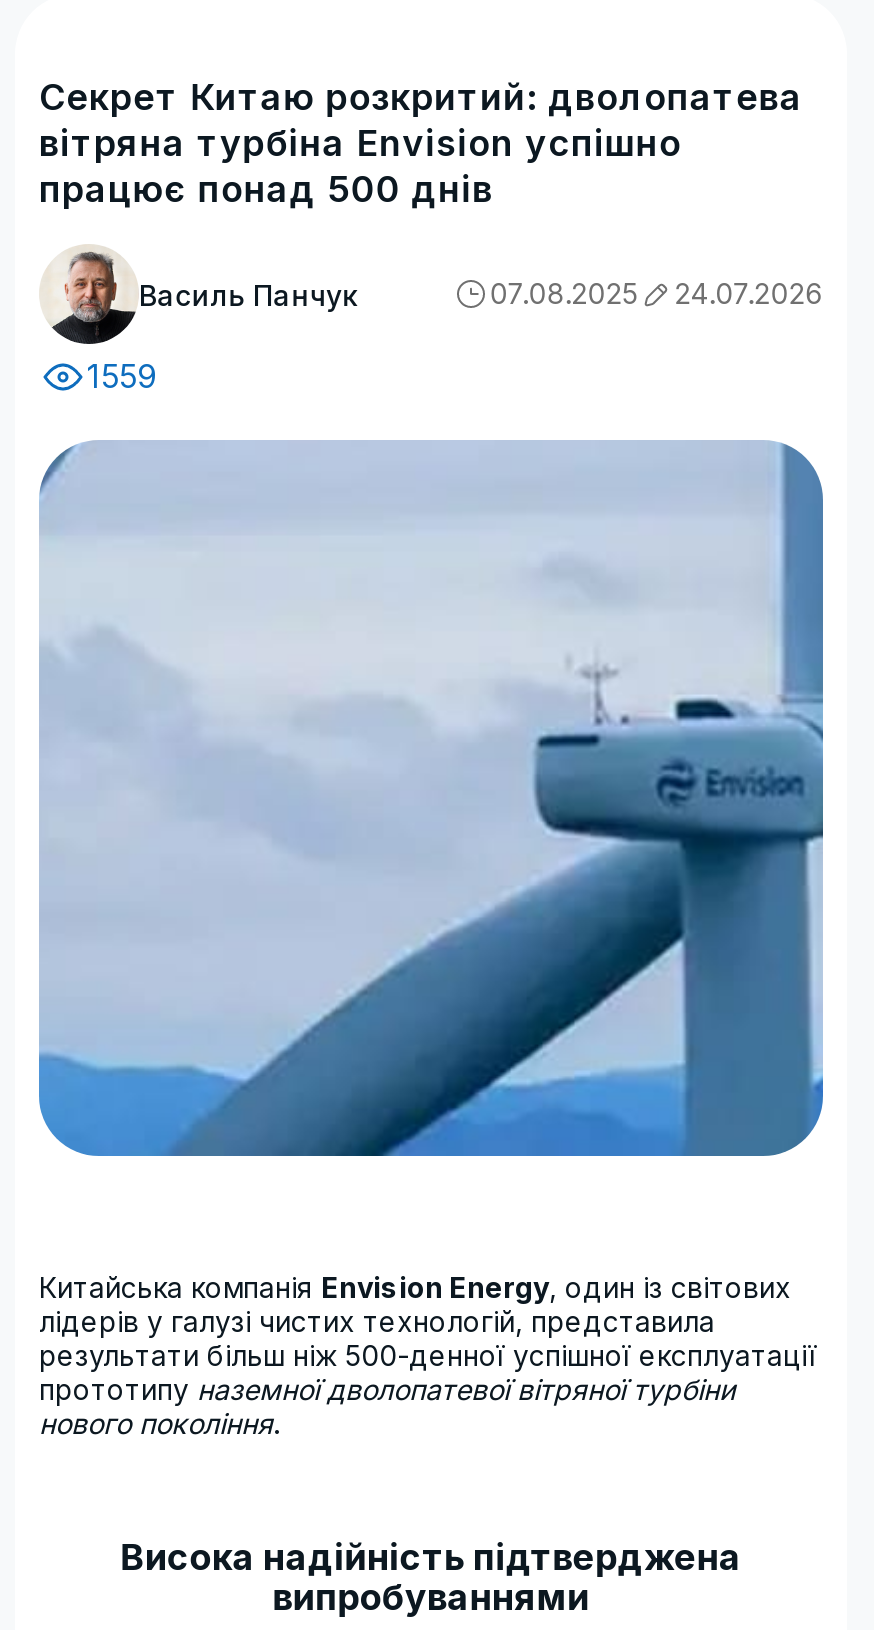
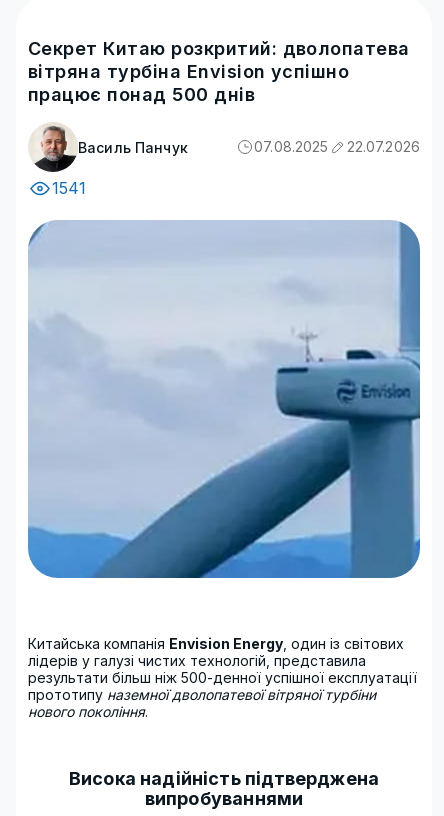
[489,276,823,310] 07.08.2025 24.07.2026 -> [254,138,420,155] 07.08.2025 22.07.2026
[87,356,157,396] 1559 -> [52,178,86,198] 1541

